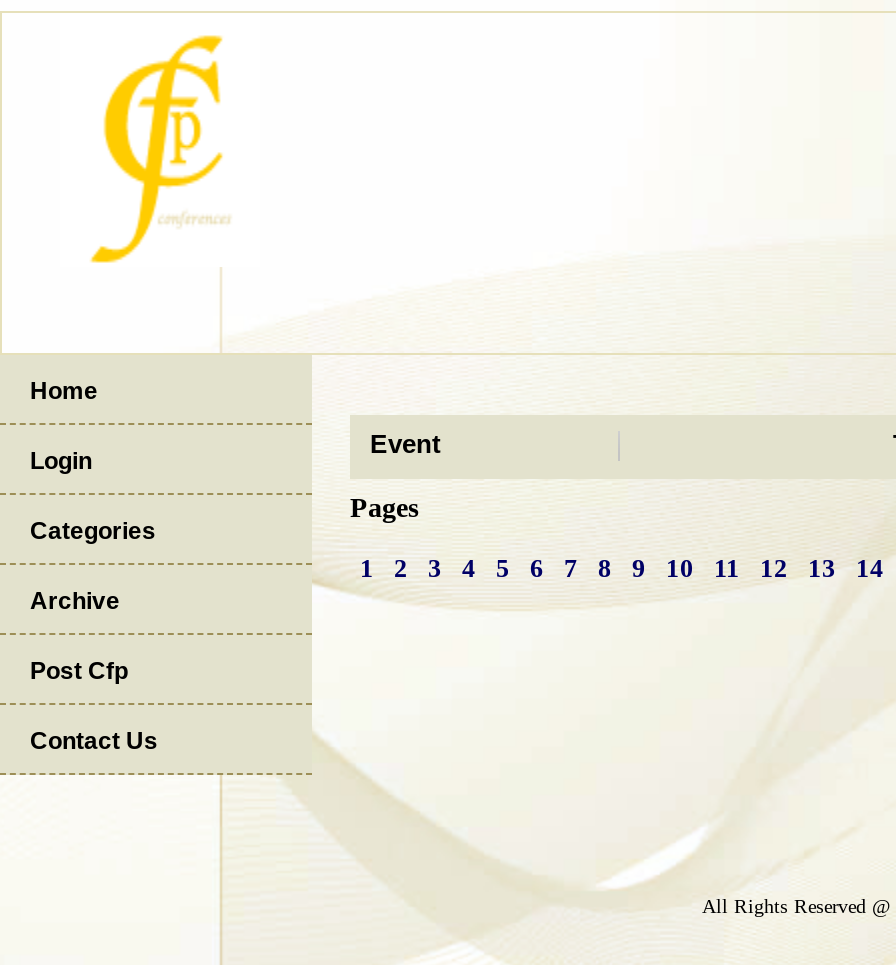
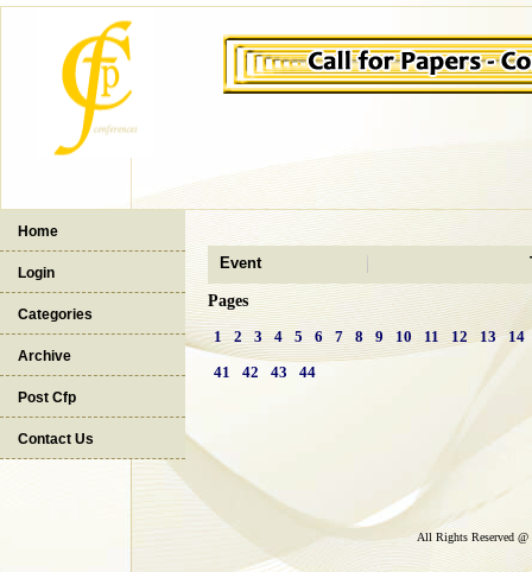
none -> [222,33,528,95] [image]
none -> [214,363,316,381] 41 | 42 | 43 | 44

